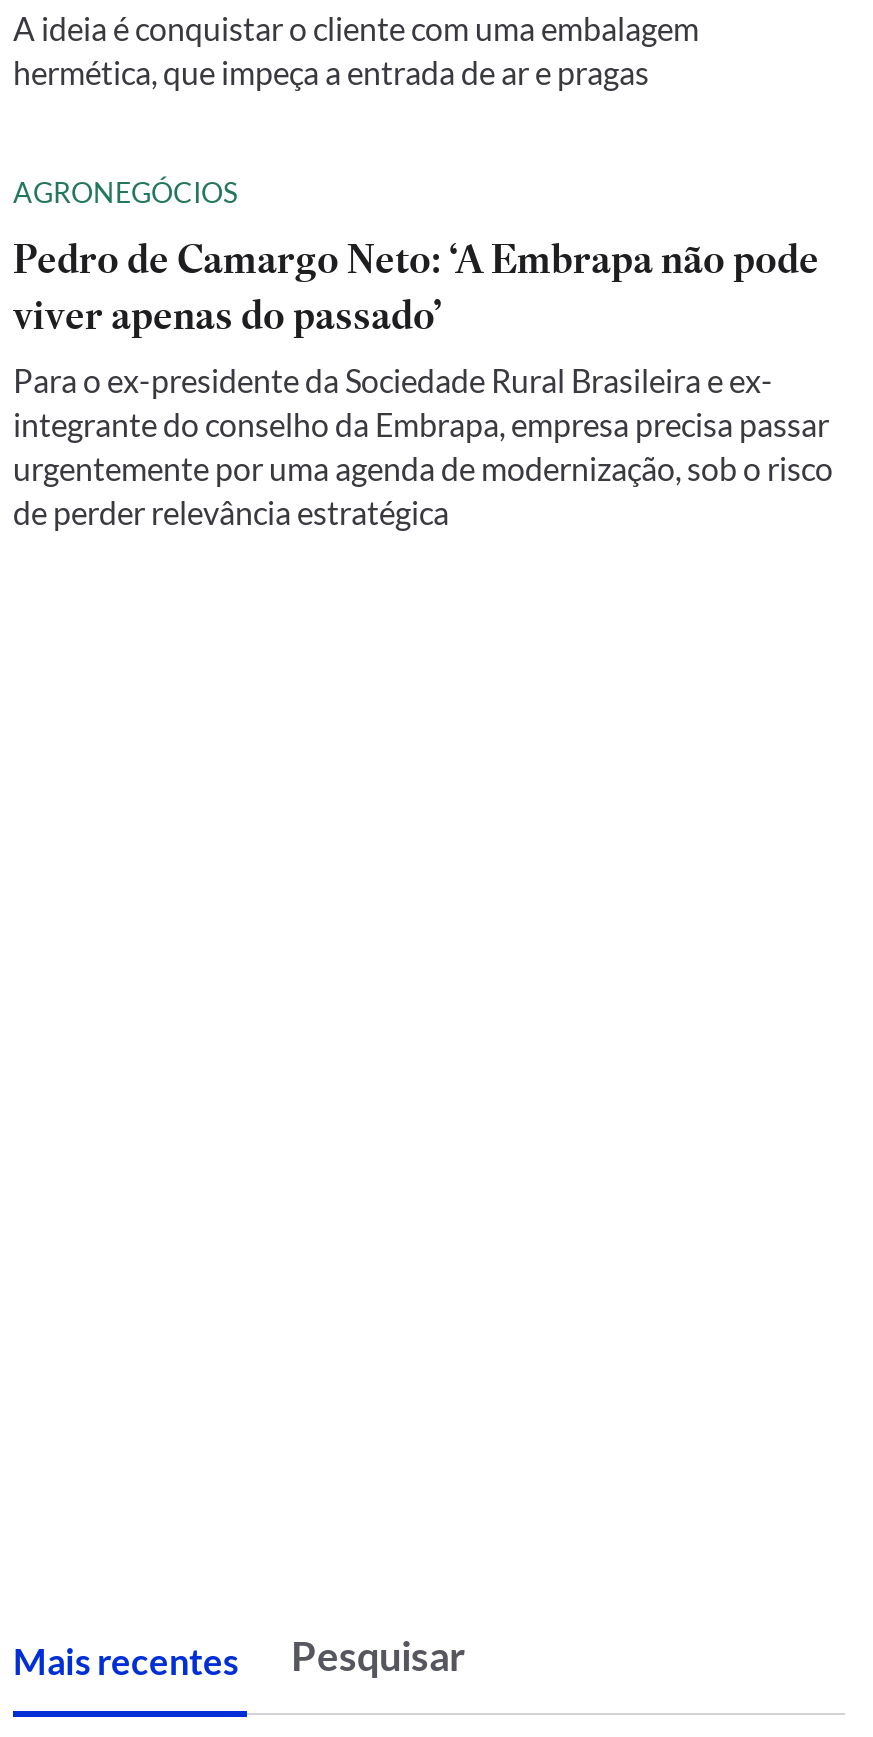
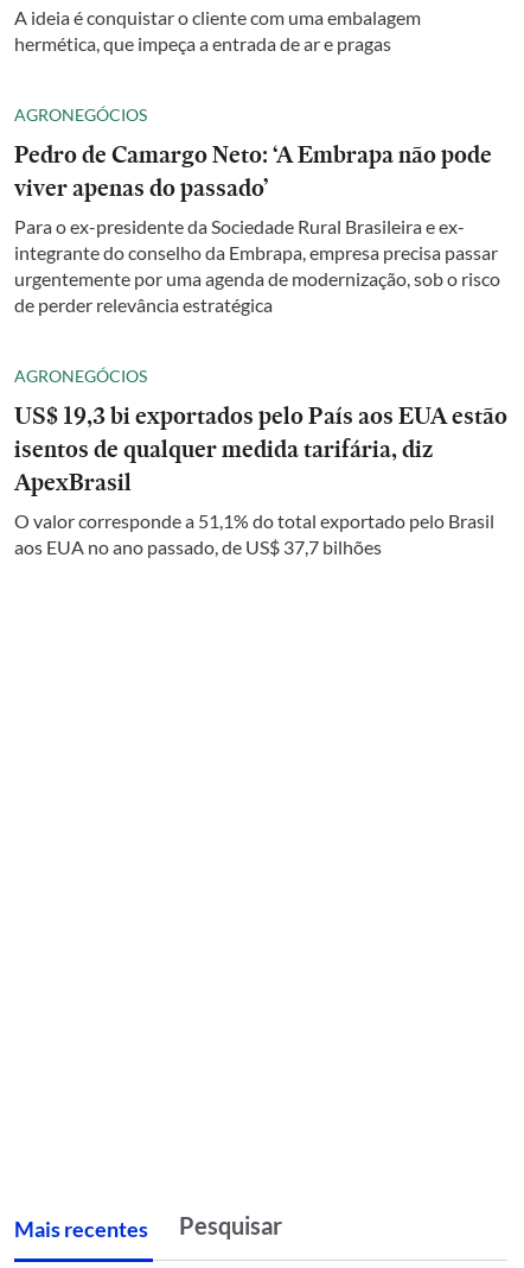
none -> [14,365,507,558] AGRONEGÓCIOS | US$ 19,3 bi exportados pelo País aos EUA estão | isentos de qualquer medida tarifária, diz | ApexBrasil | O valor corresponde a 51,1% do total exportado pelo Brasil | aos EUA no ano passado, de US$ 37,7 bilhões

